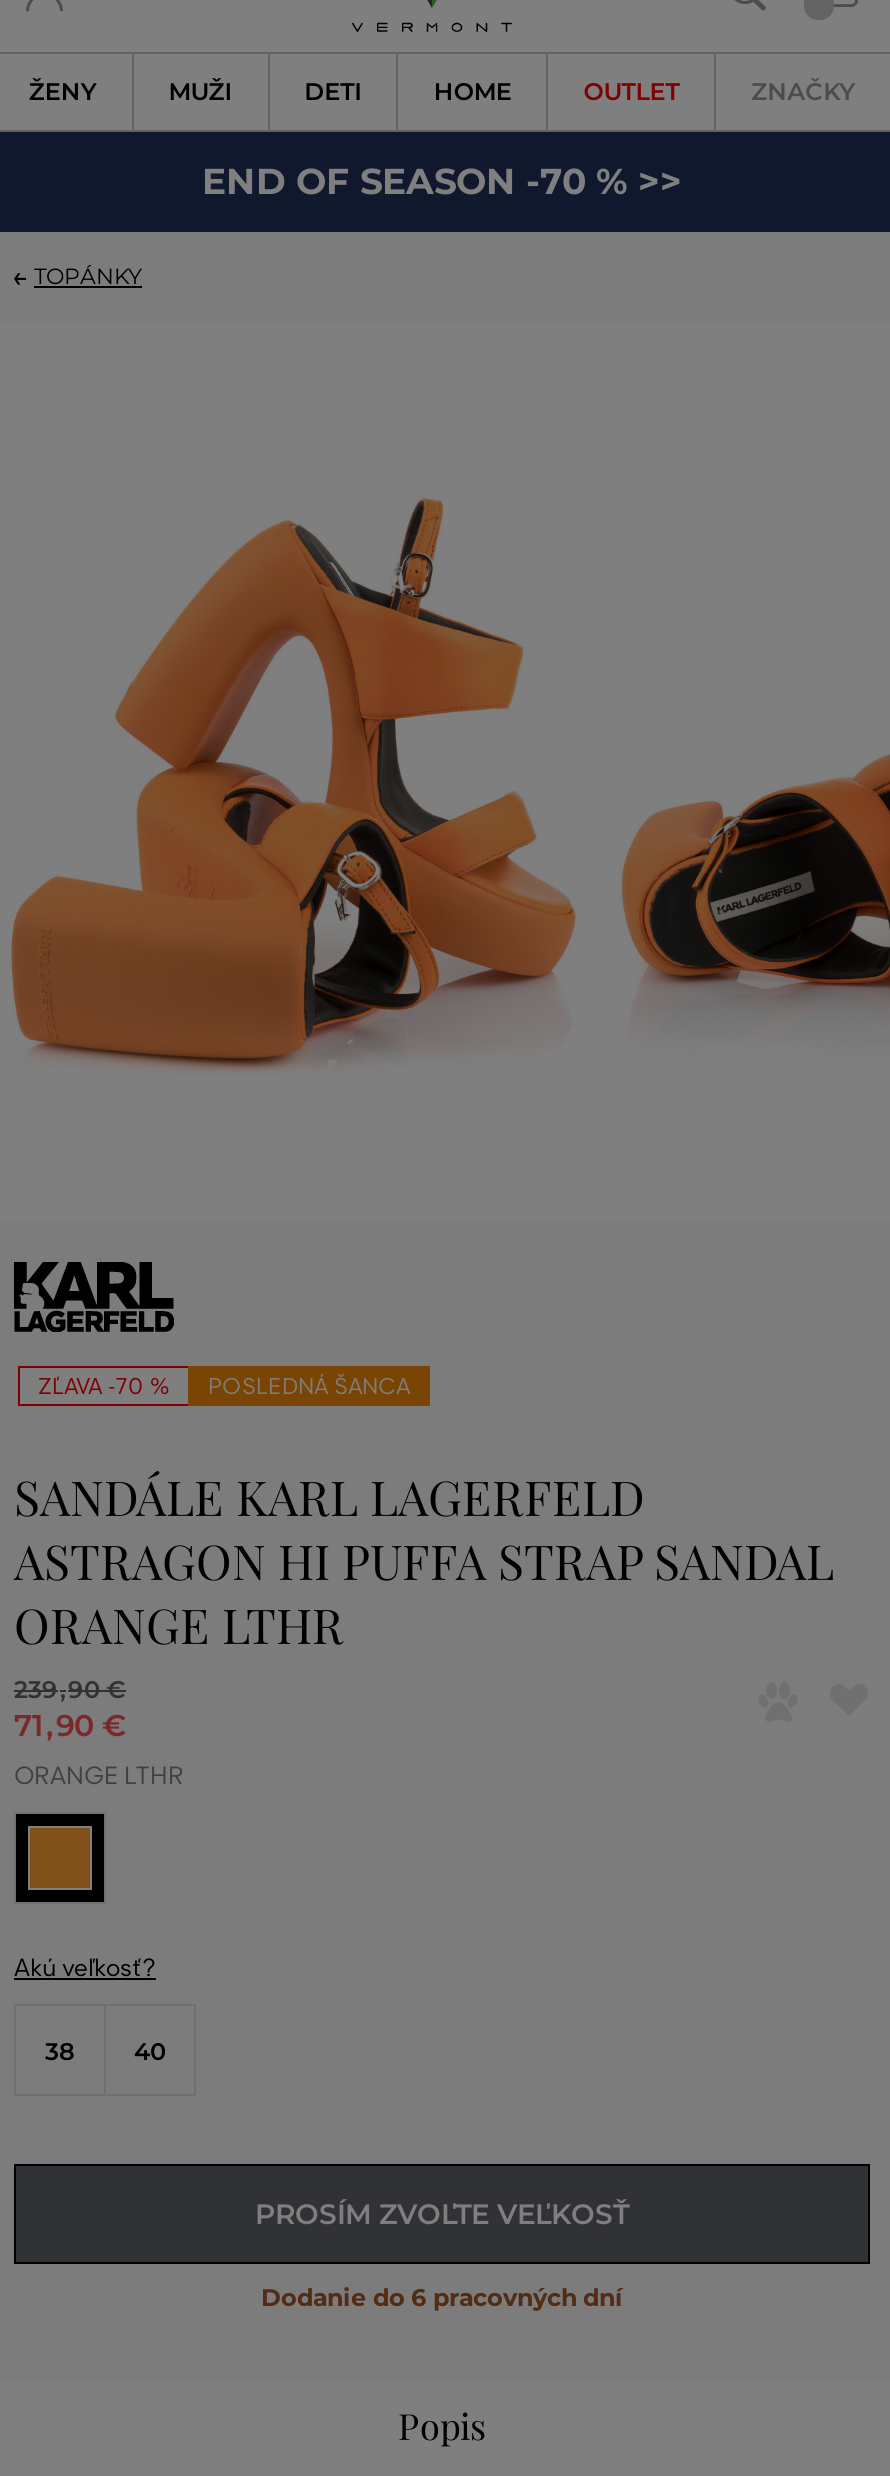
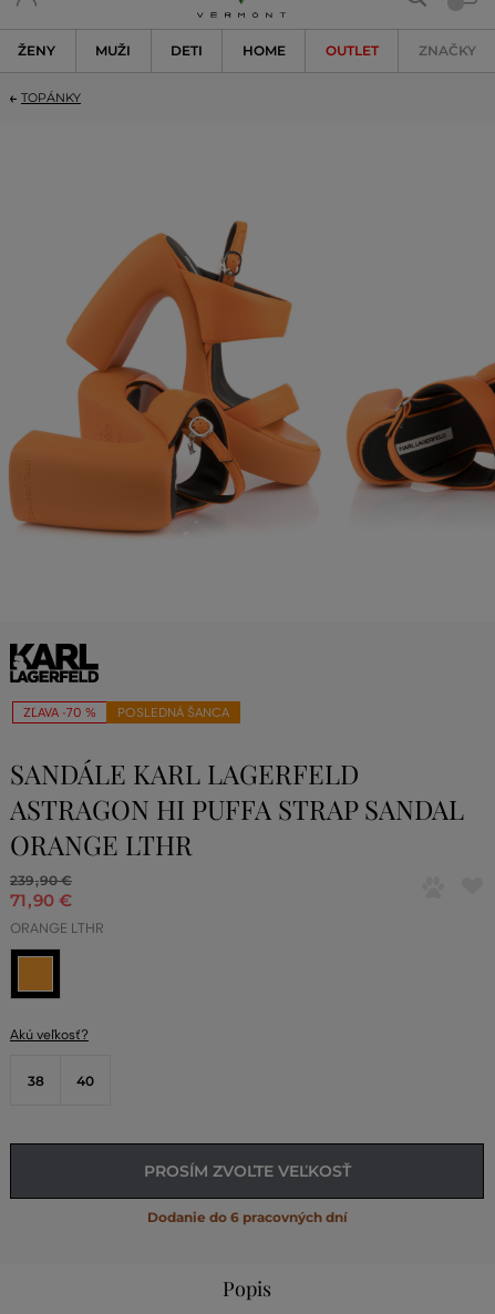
[202,160,682,204] END OF SEASON -70 % >> -> none

